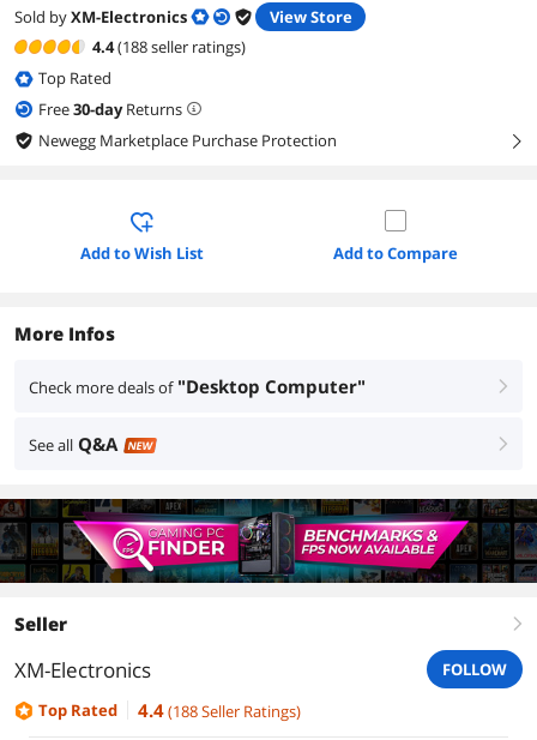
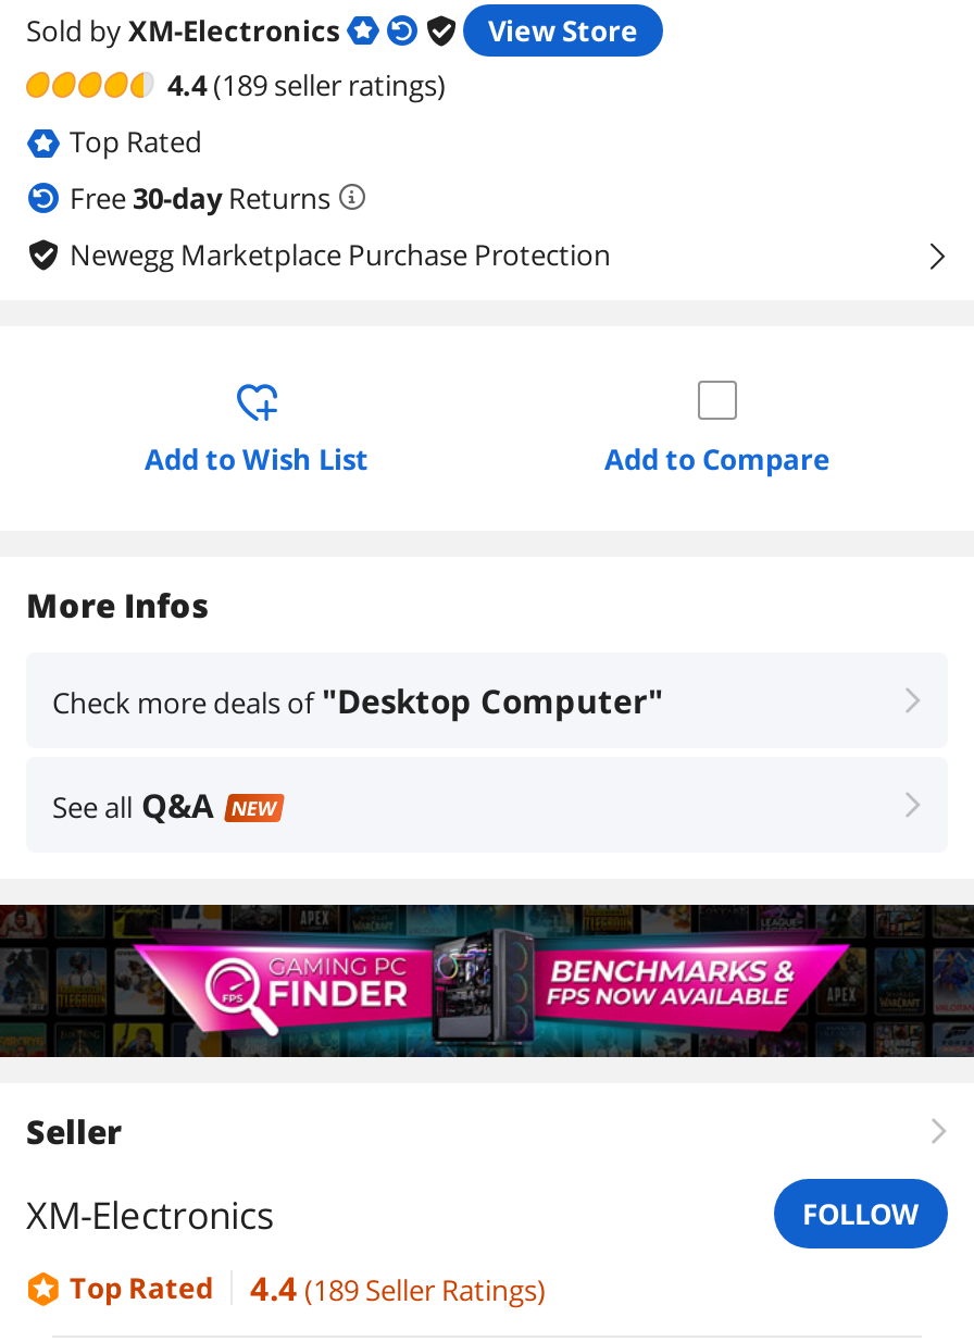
[92,36,246,58] 4.4(188 seller ratings) -> [167,65,446,104] 4.4(189 seller ratings)
[138,698,301,722] 4.4 (188 Seller Ratings) -> [250,1266,546,1309] 4.4 (189 Seller Ratings)

